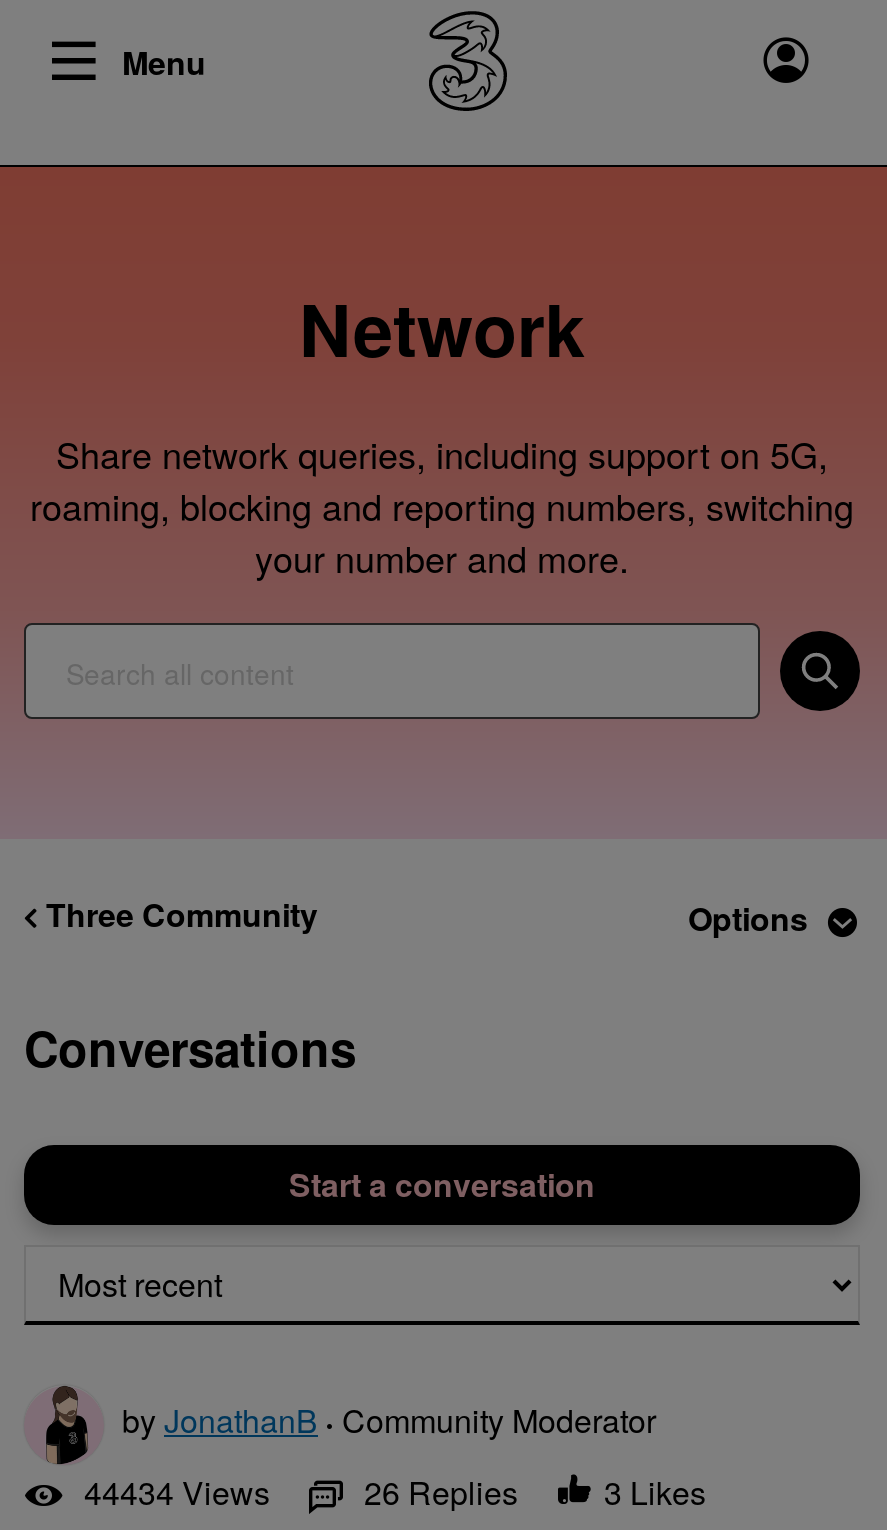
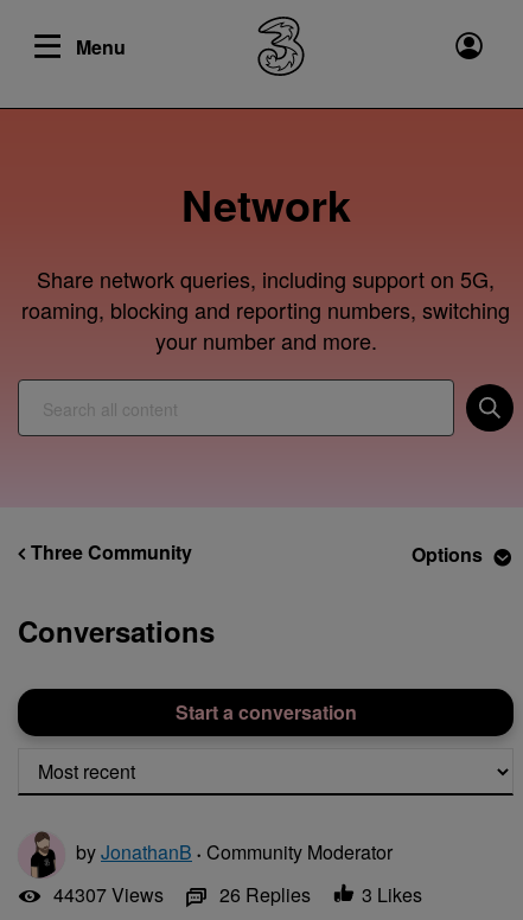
[84,1469,270,1515] 44434 Views -> [53,881,164,908] 44307 Views

